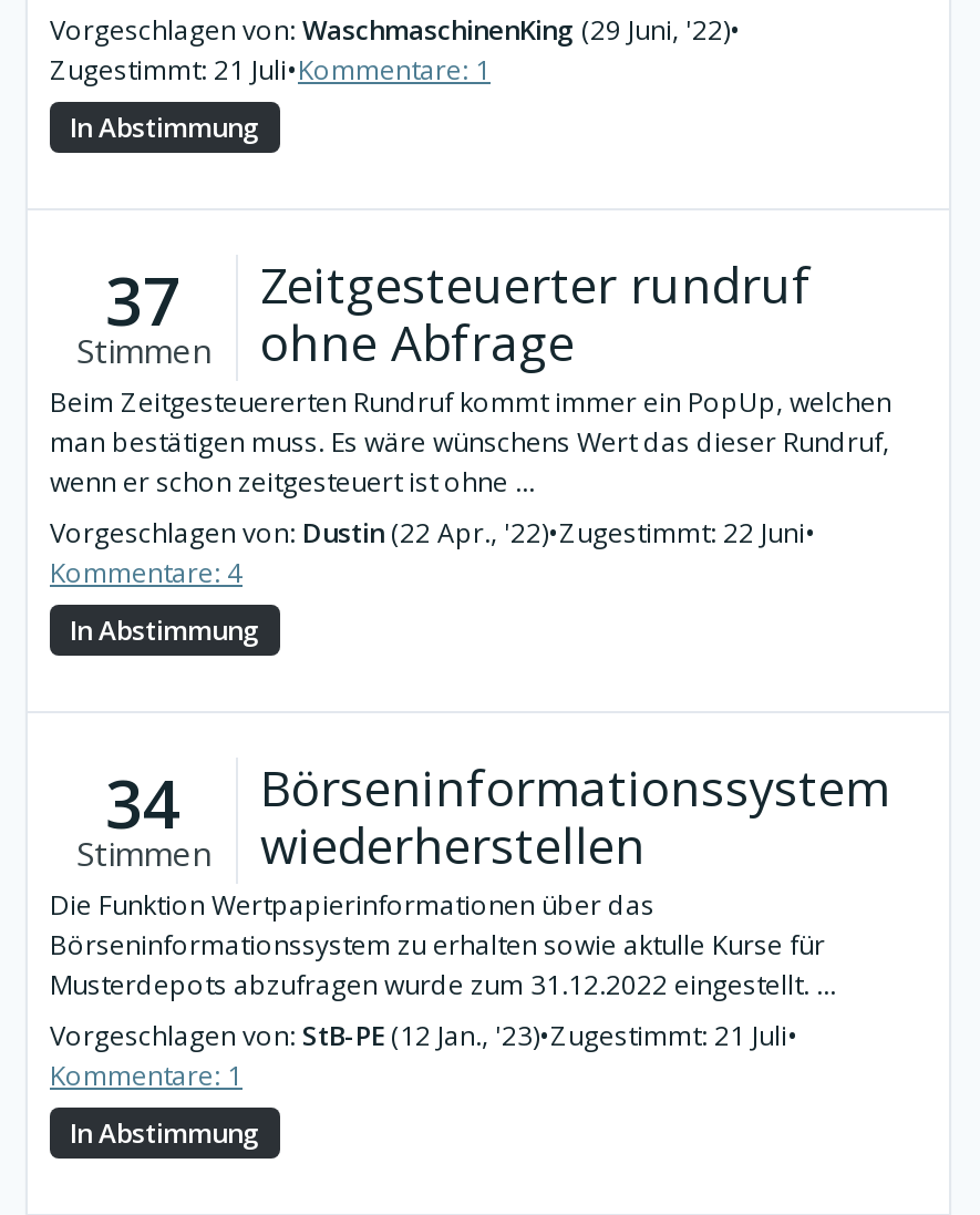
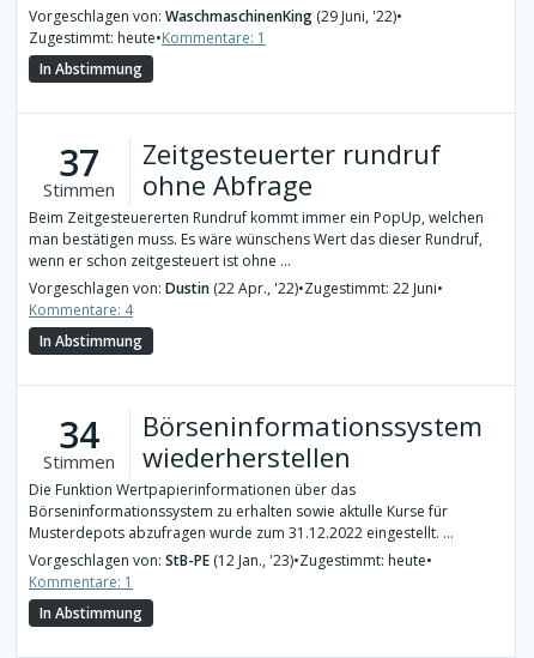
[50,51,491,89] Zugestimmt: 21 Juli•Kommentare: 1 -> [29,28,266,48] Zugestimmt: heute•Kommentare: 1
[50,1017,798,1054] Vorgeschlagen von: StB-PE (12 Jan., '23)•Zugestimmt: 21 Juli• -> [29,550,432,571] Vorgeschlagen von: StB-PE (12 Jan., '23)•Zugestimmt: heute•

